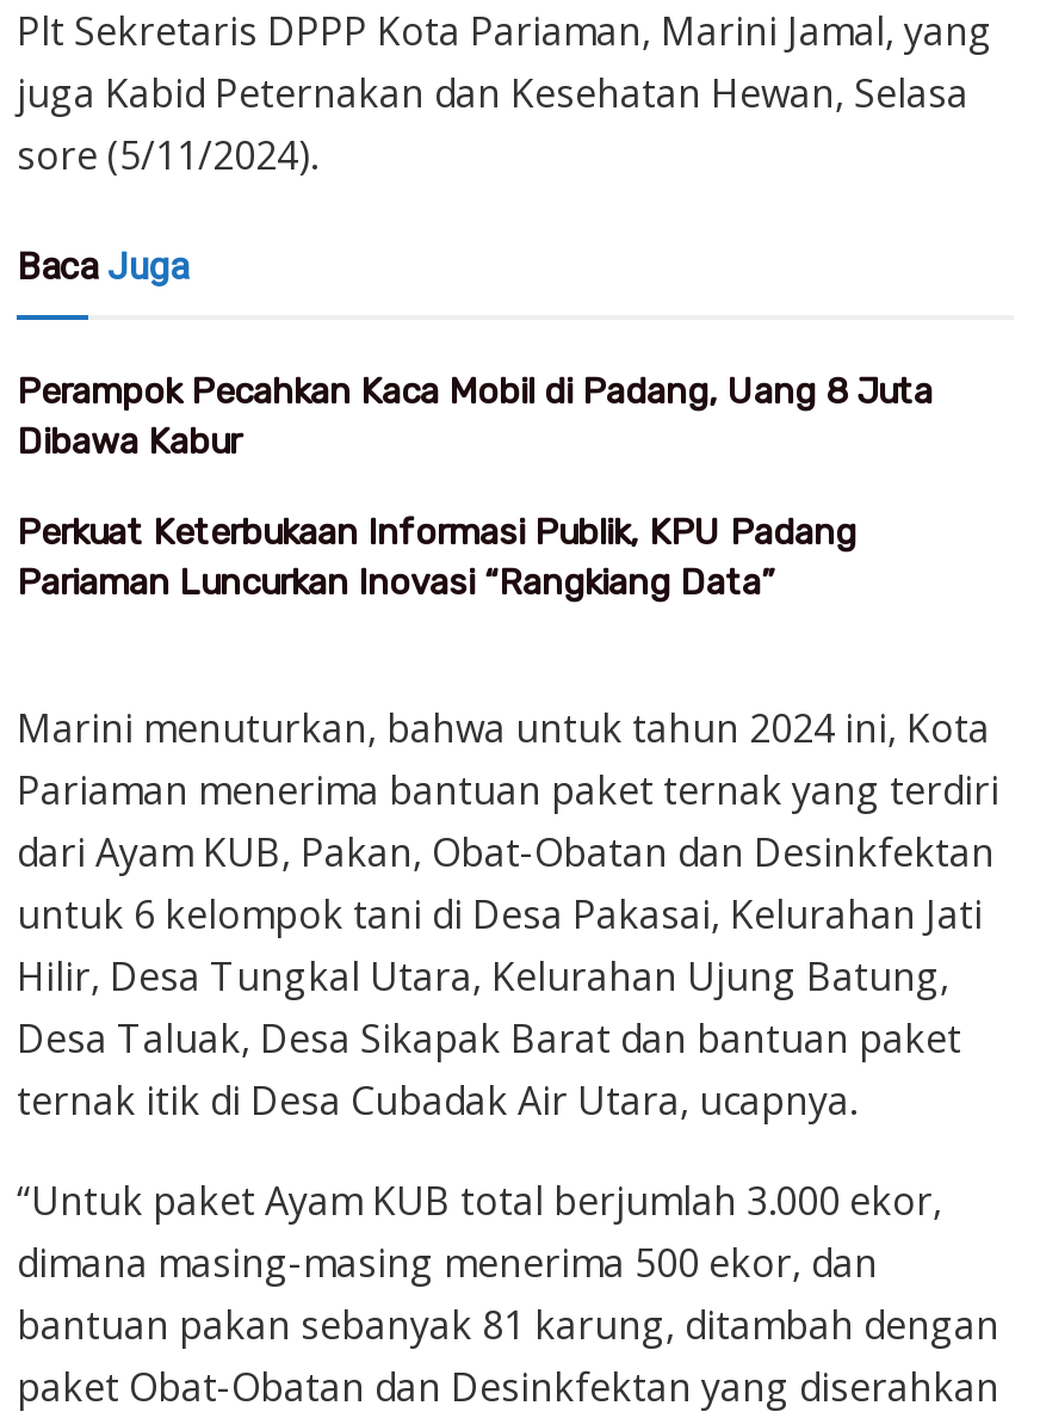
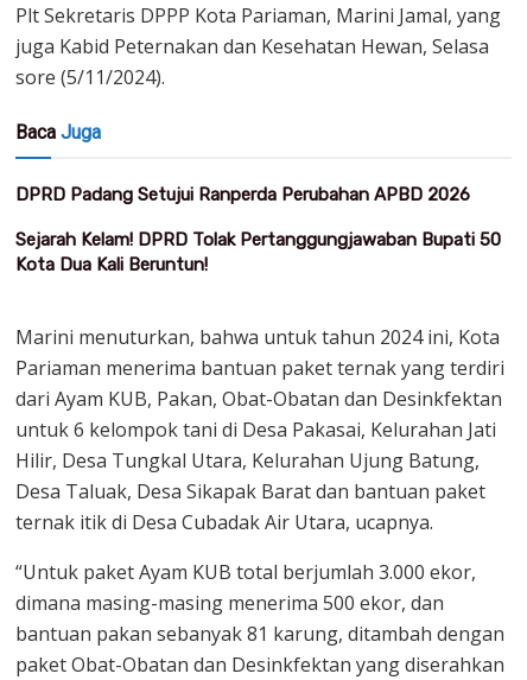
[17,371,933,464] Perampok Pecahkan Kaca Mobil di Padang, Uang 8 Juta | Dibawa Kabur -> [15,184,470,206] DPRD Padang Setujui Ranperda Perubahan APBD 2026
[17,512,856,605] Perkuat Keterbukaan Informasi Publik, KPU Padang | Pariaman Luncurkan Inovasi “Rangkiang Data” -> [15,229,501,276] Sejarah Kelam! DPRD Tolak Pertanggungjawaban Bupati 50 | Kota Dua Kali Beruntun!

